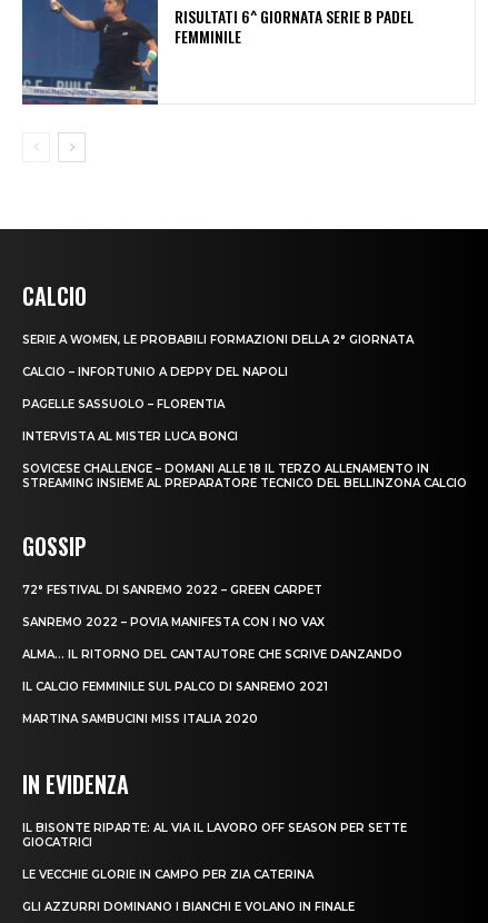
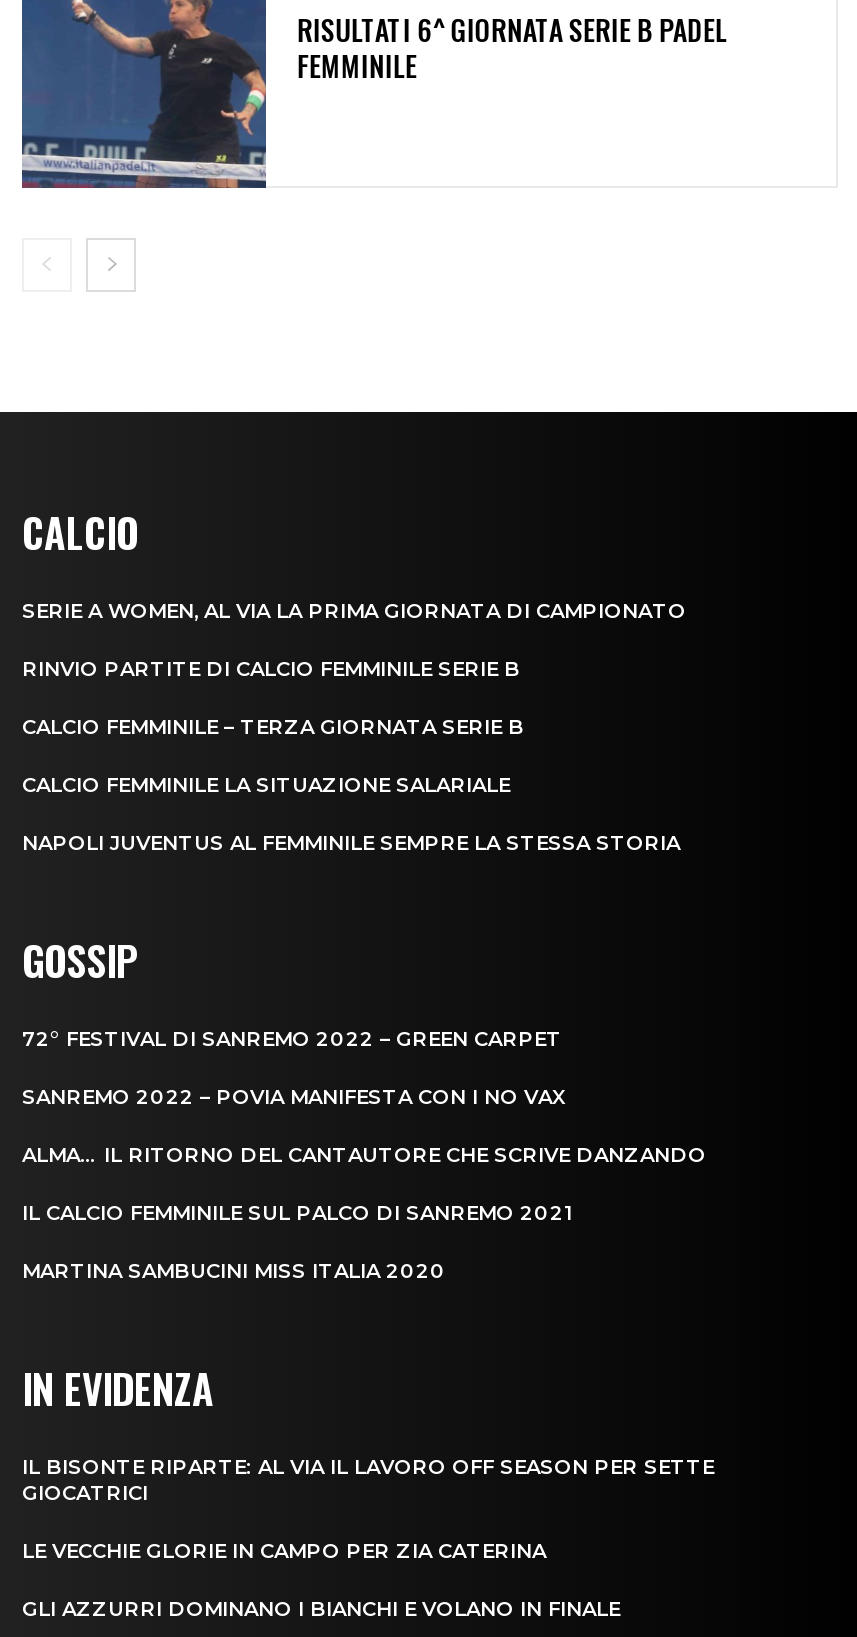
[22,332,414,347] SERIE A WOMEN, LE PROBABILI FORMAZIONI DELLA 2° GIORNATA -> [22,597,686,623] SERIE A WOMEN, AL VIA LA PRIMA GIORNATA DI CAMPIONATO
[22,364,288,379] CALCIO – INFORTUNIO A DEPPY DEL NAPOLI -> [22,655,520,681] RINVIO PARTITE DI CALCIO FEMMINILE SERIE B
[22,397,225,411] PAGELLE SASSUOLO – FLORENTIA -> [22,713,524,739] CALCIO FEMMINILE – TERZA GIORNATA SERIE B
[22,429,238,443] INTERVISTA AL MISTER LUCA BONCI -> [22,771,510,797] CALCIO FEMMINILE LA SITUAZIONE SALARIALE
[22,461,467,490] SOVICESE CHALLENGE – DOMANI ALLE 18 IL TERZO ALLENAMENTO IN | STREAMING INSIEME AL PREPARATORE TECNICO DEL BELLINZONA CALCIO -> [22,829,680,855] NAPOLI JUVENTUS AL FEMMINILE SEMPRE LA STESSA STORIA

